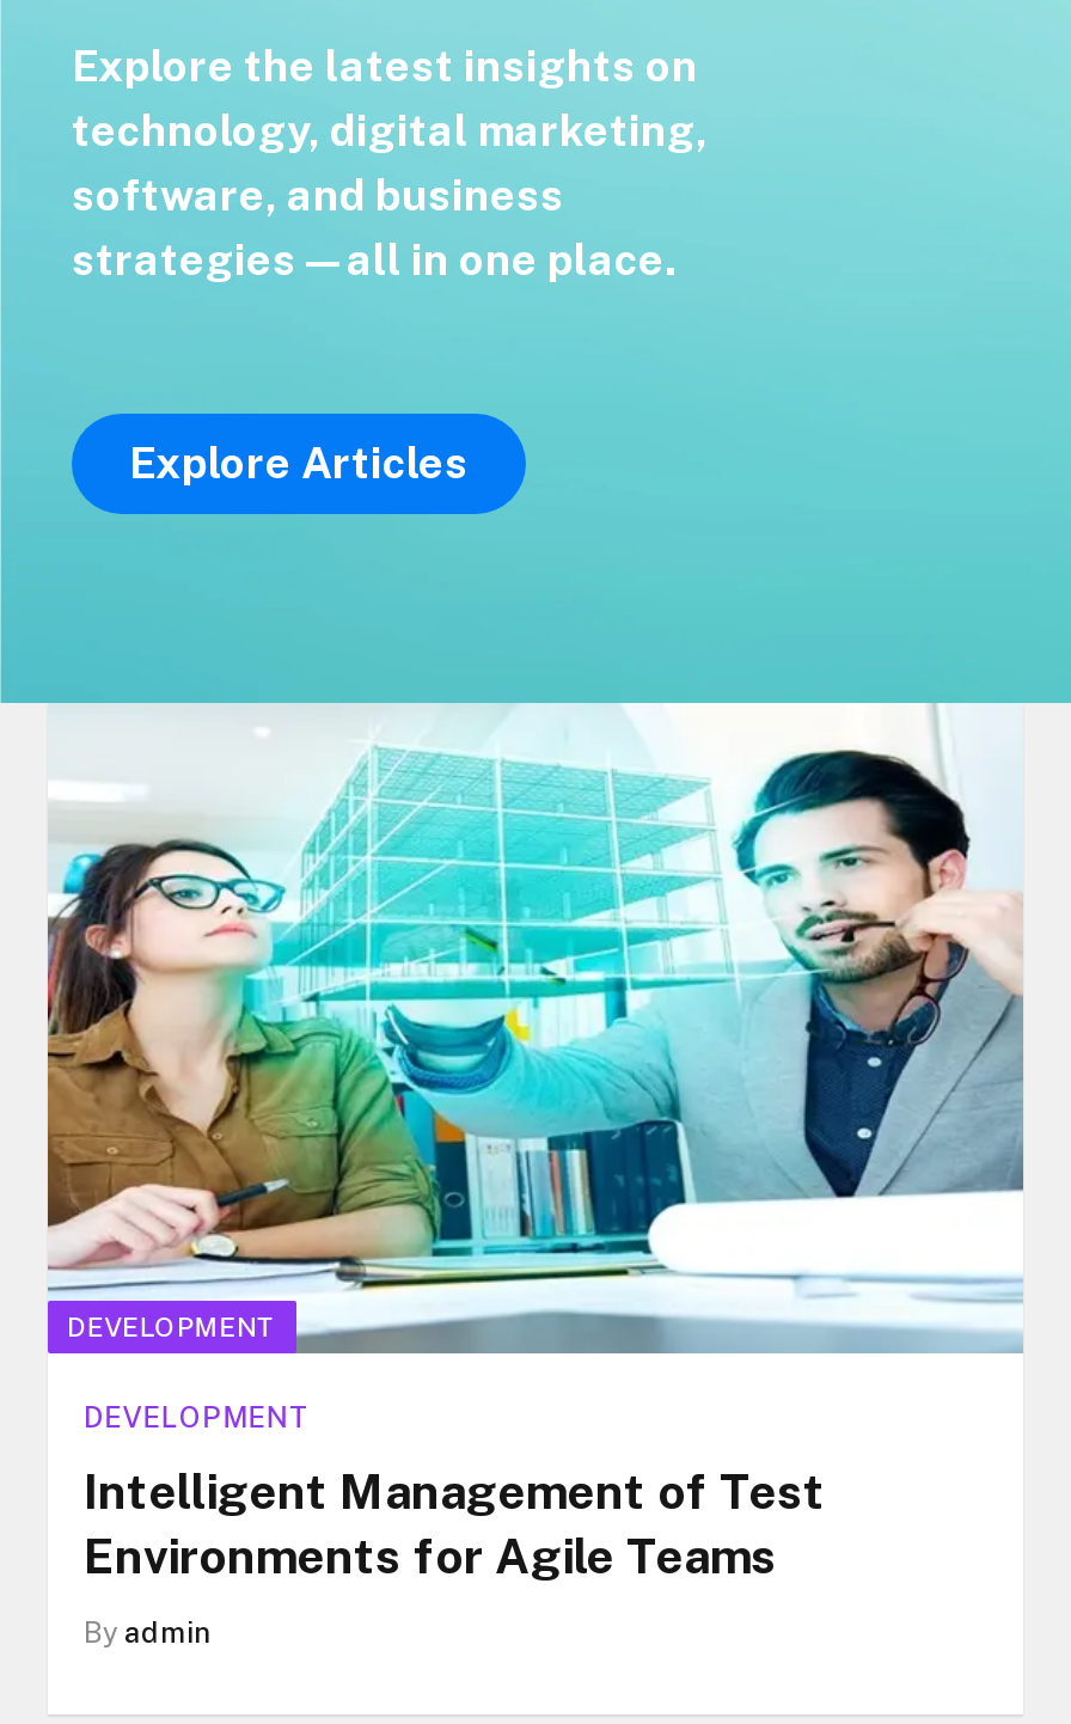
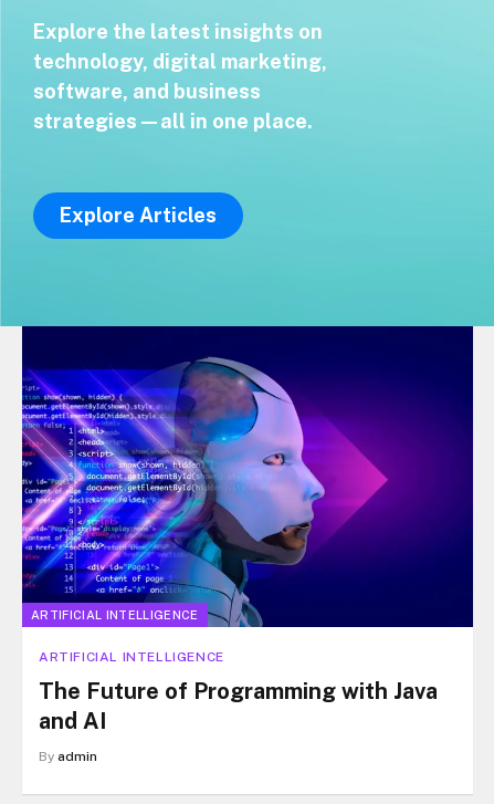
[45,701,1026,1353] [image] | DEVELOPMENT -> [21,325,474,628] [image] | ARTIFICIAL INTELLIGENCE
[84,1401,312,1435] DEVELOPMENT -> [39,649,224,665] ARTIFICIAL INTELLIGENCE
[84,1463,825,1585] Intelligent Management of Test | Environments for Agile Teams -> [39,678,438,734] The Future of Programming with Java | and AI

